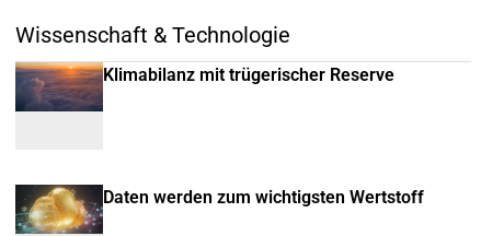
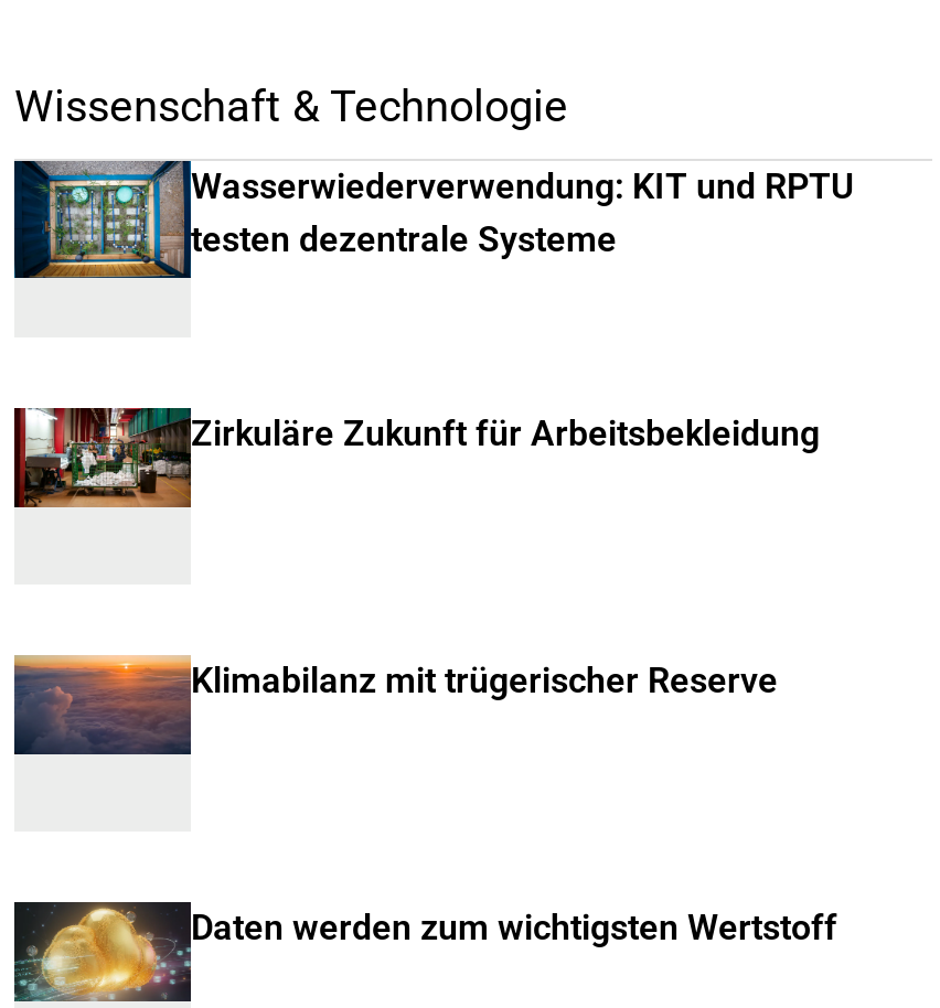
none -> [12,159,855,280] [image] | Wasserwiederverwendung: KIT und RPTU | testen dezentrale Systeme
none -> [14,406,820,510] [image] | Zirkuläre Zukunft für Arbeitsbekleidung

